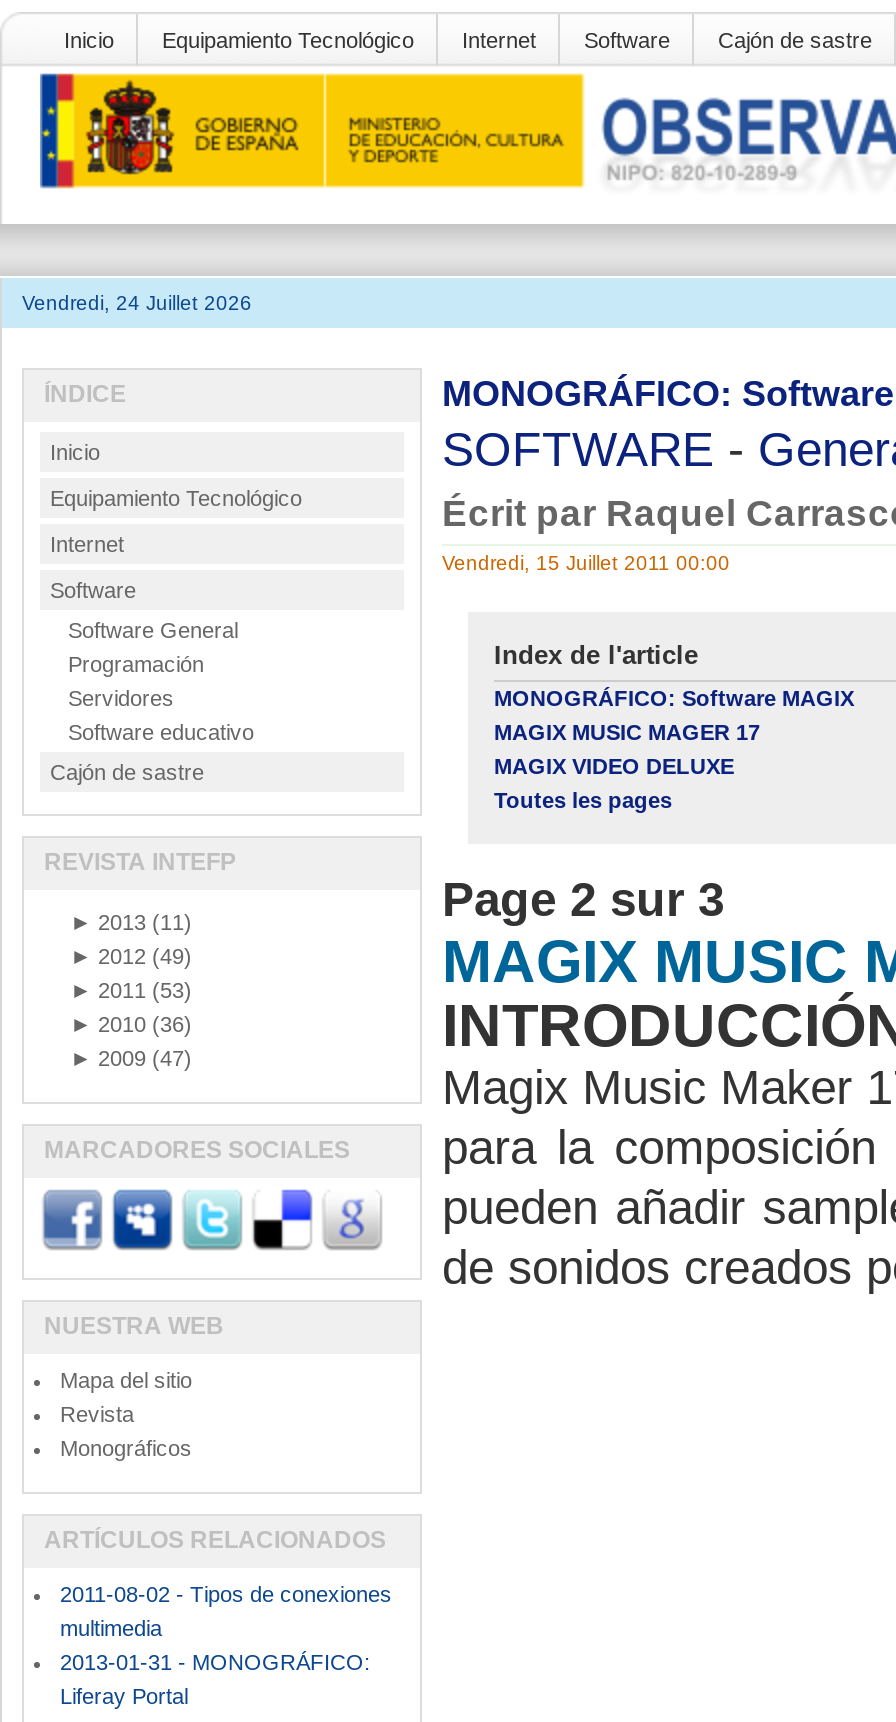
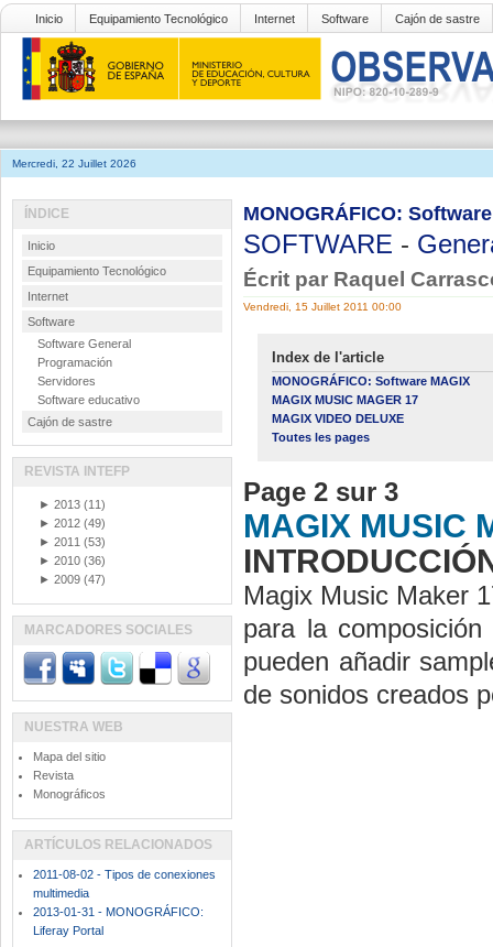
[22,292,252,314] Vendredi, 24 Juillet 2026 -> [12,157,136,170] Mercredi, 22 Juillet 2026

